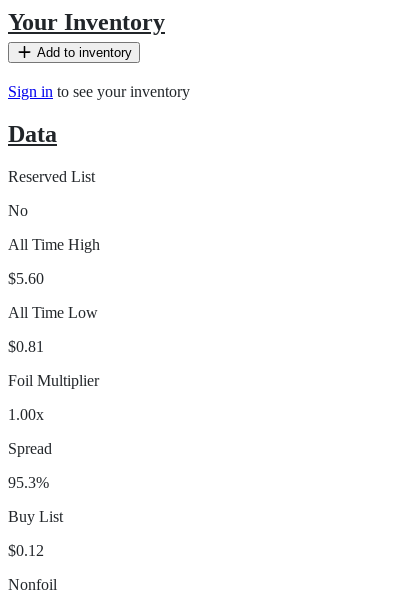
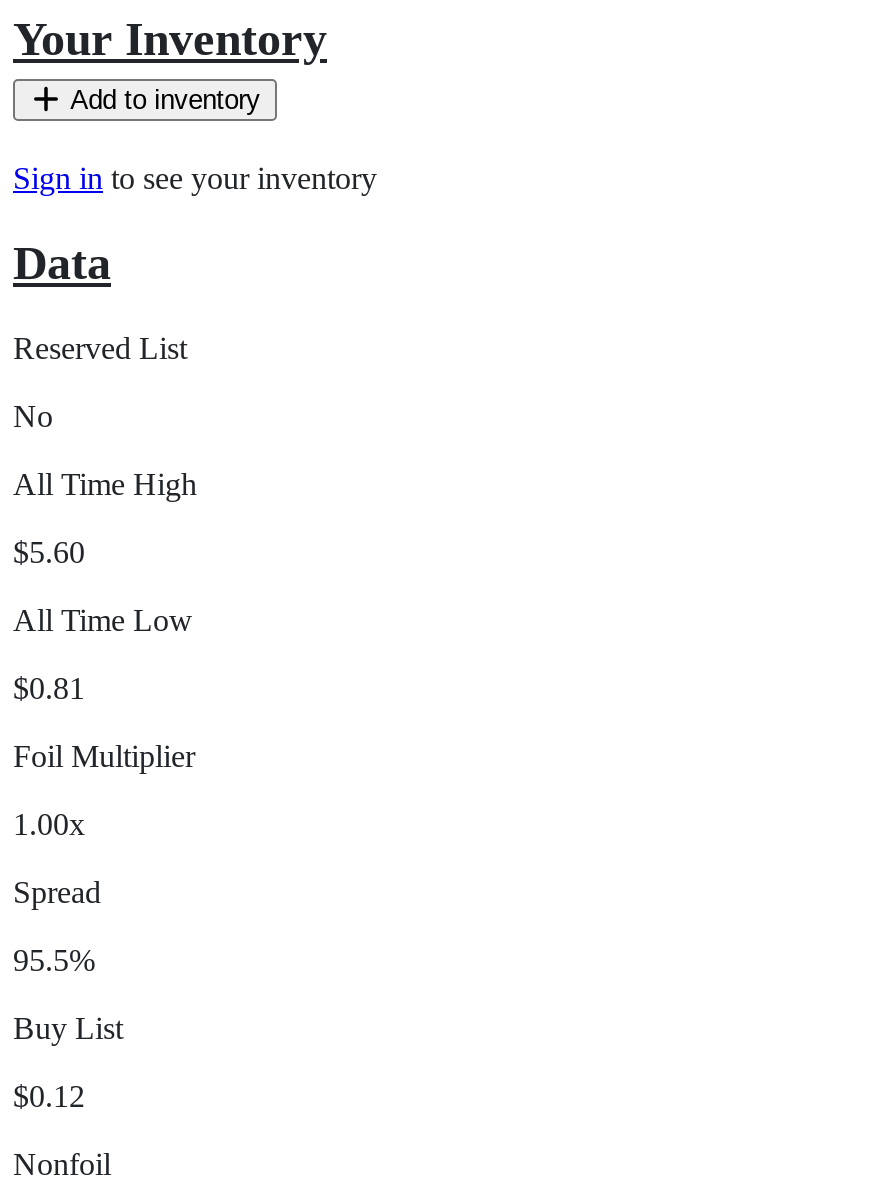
[8,474,49,491] 95.3% -> [13,942,95,976] 95.5%

